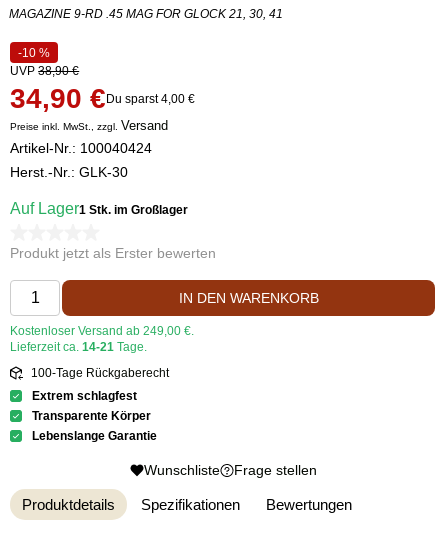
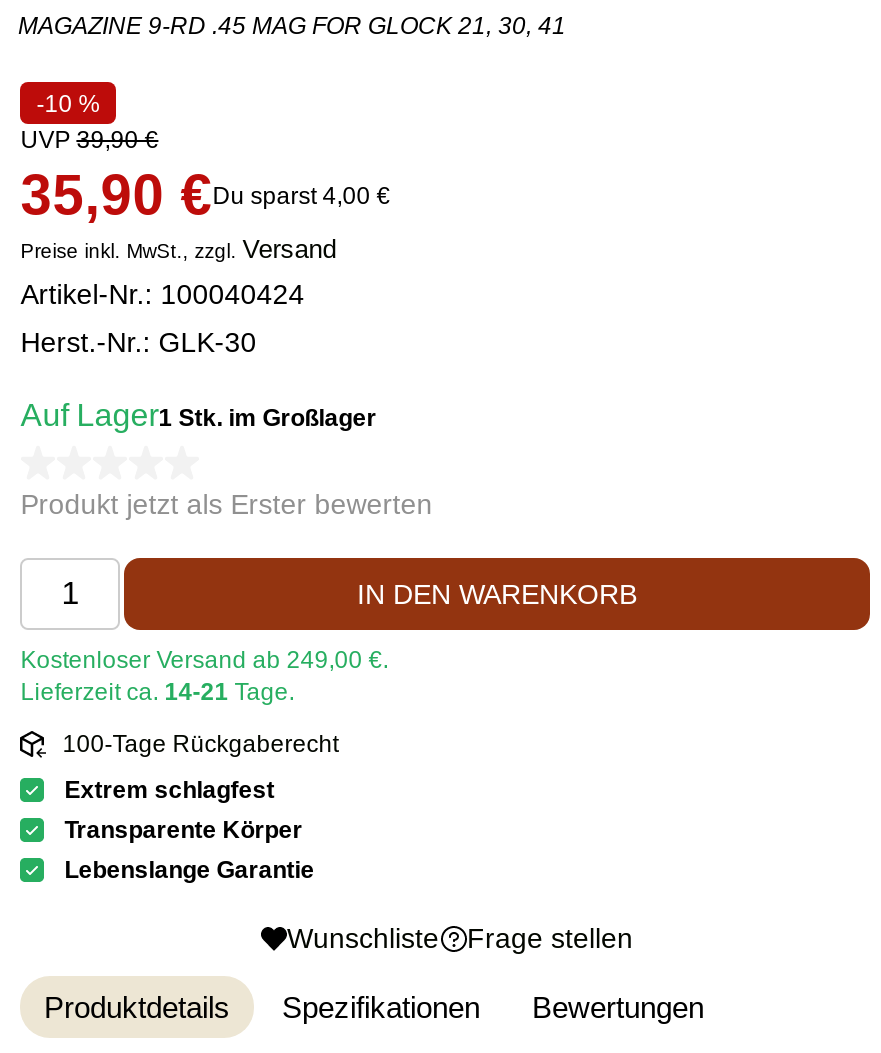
[10,64,79,78] UVP 38,90 € -> [20,126,158,154] UVP 39,90 €
[10,83,195,114] 34,90 €Du sparst 4,00 € -> [20,164,390,226] 35,90 €Du sparst 4,00 €

